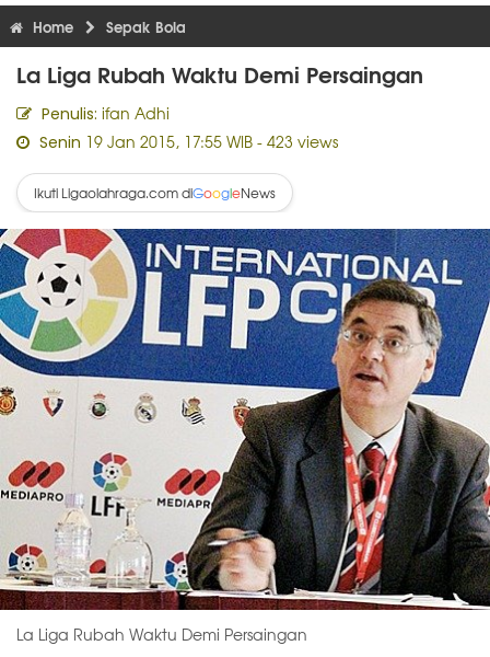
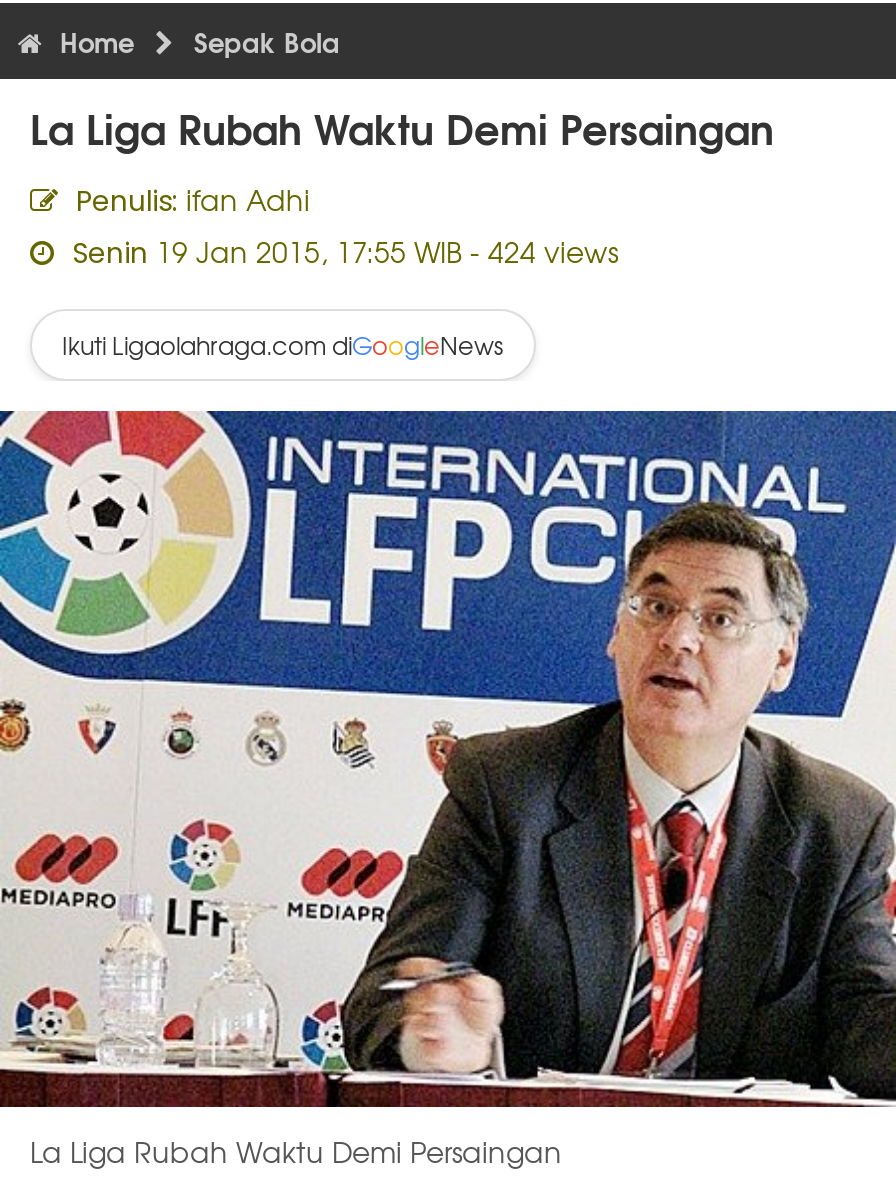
[35,130,338,152] Senin 19 Jan 2015, 17:55 WIB - 423 views -> [64,231,618,271] Senin 19 Jan 2015, 17:55 WIB - 424 views

